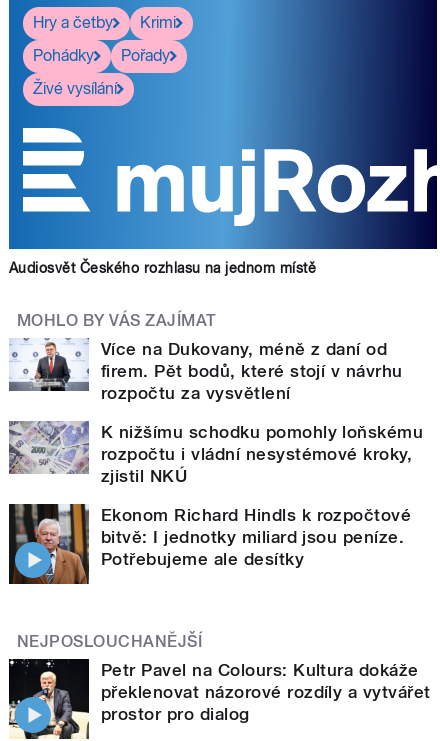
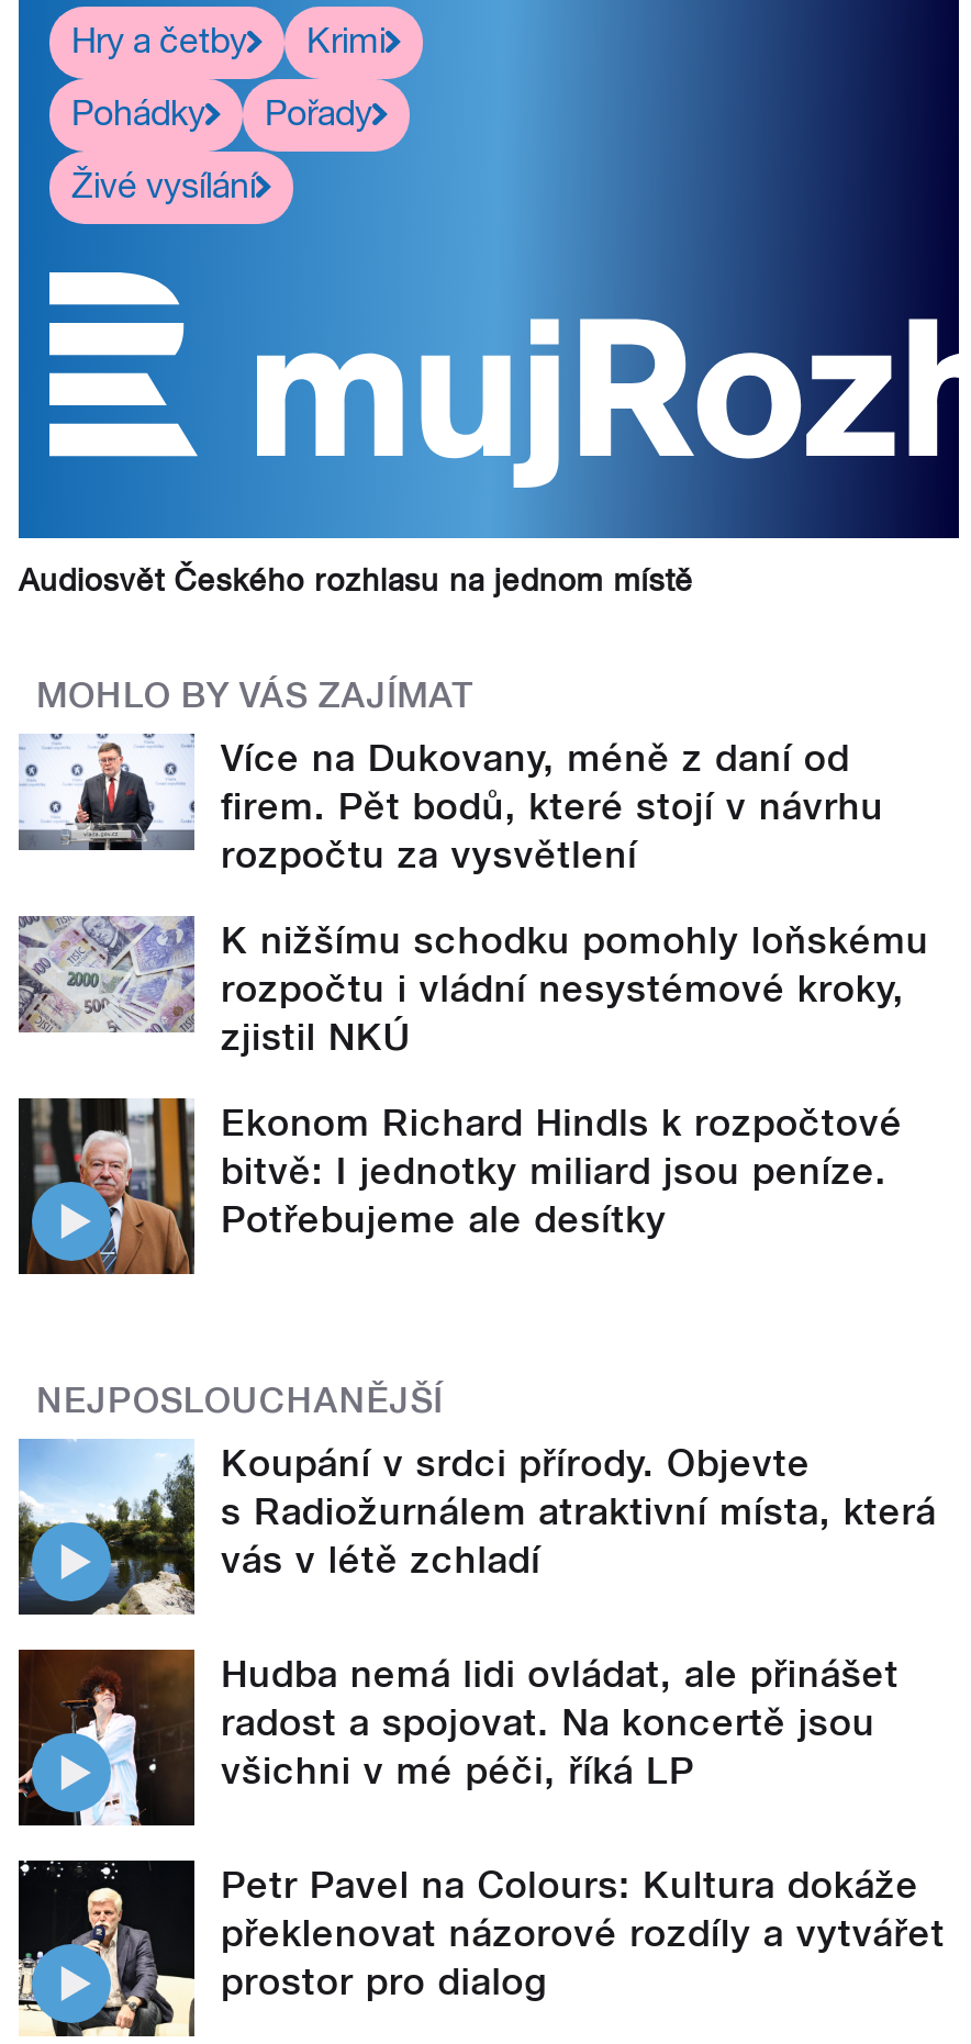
none -> [16,1439,936,1792] [image] | Koupání v srdci přírody. Objevte | s Radiožurnálem atraktivní místa, která | vás v létě zchladí | Hudba nemá lidi ovládat, ale přinášet | radost a spojovat. Na koncertě jsou | všichni v mé péči, říká LP
none -> [16,1648,197,1828] [image]

